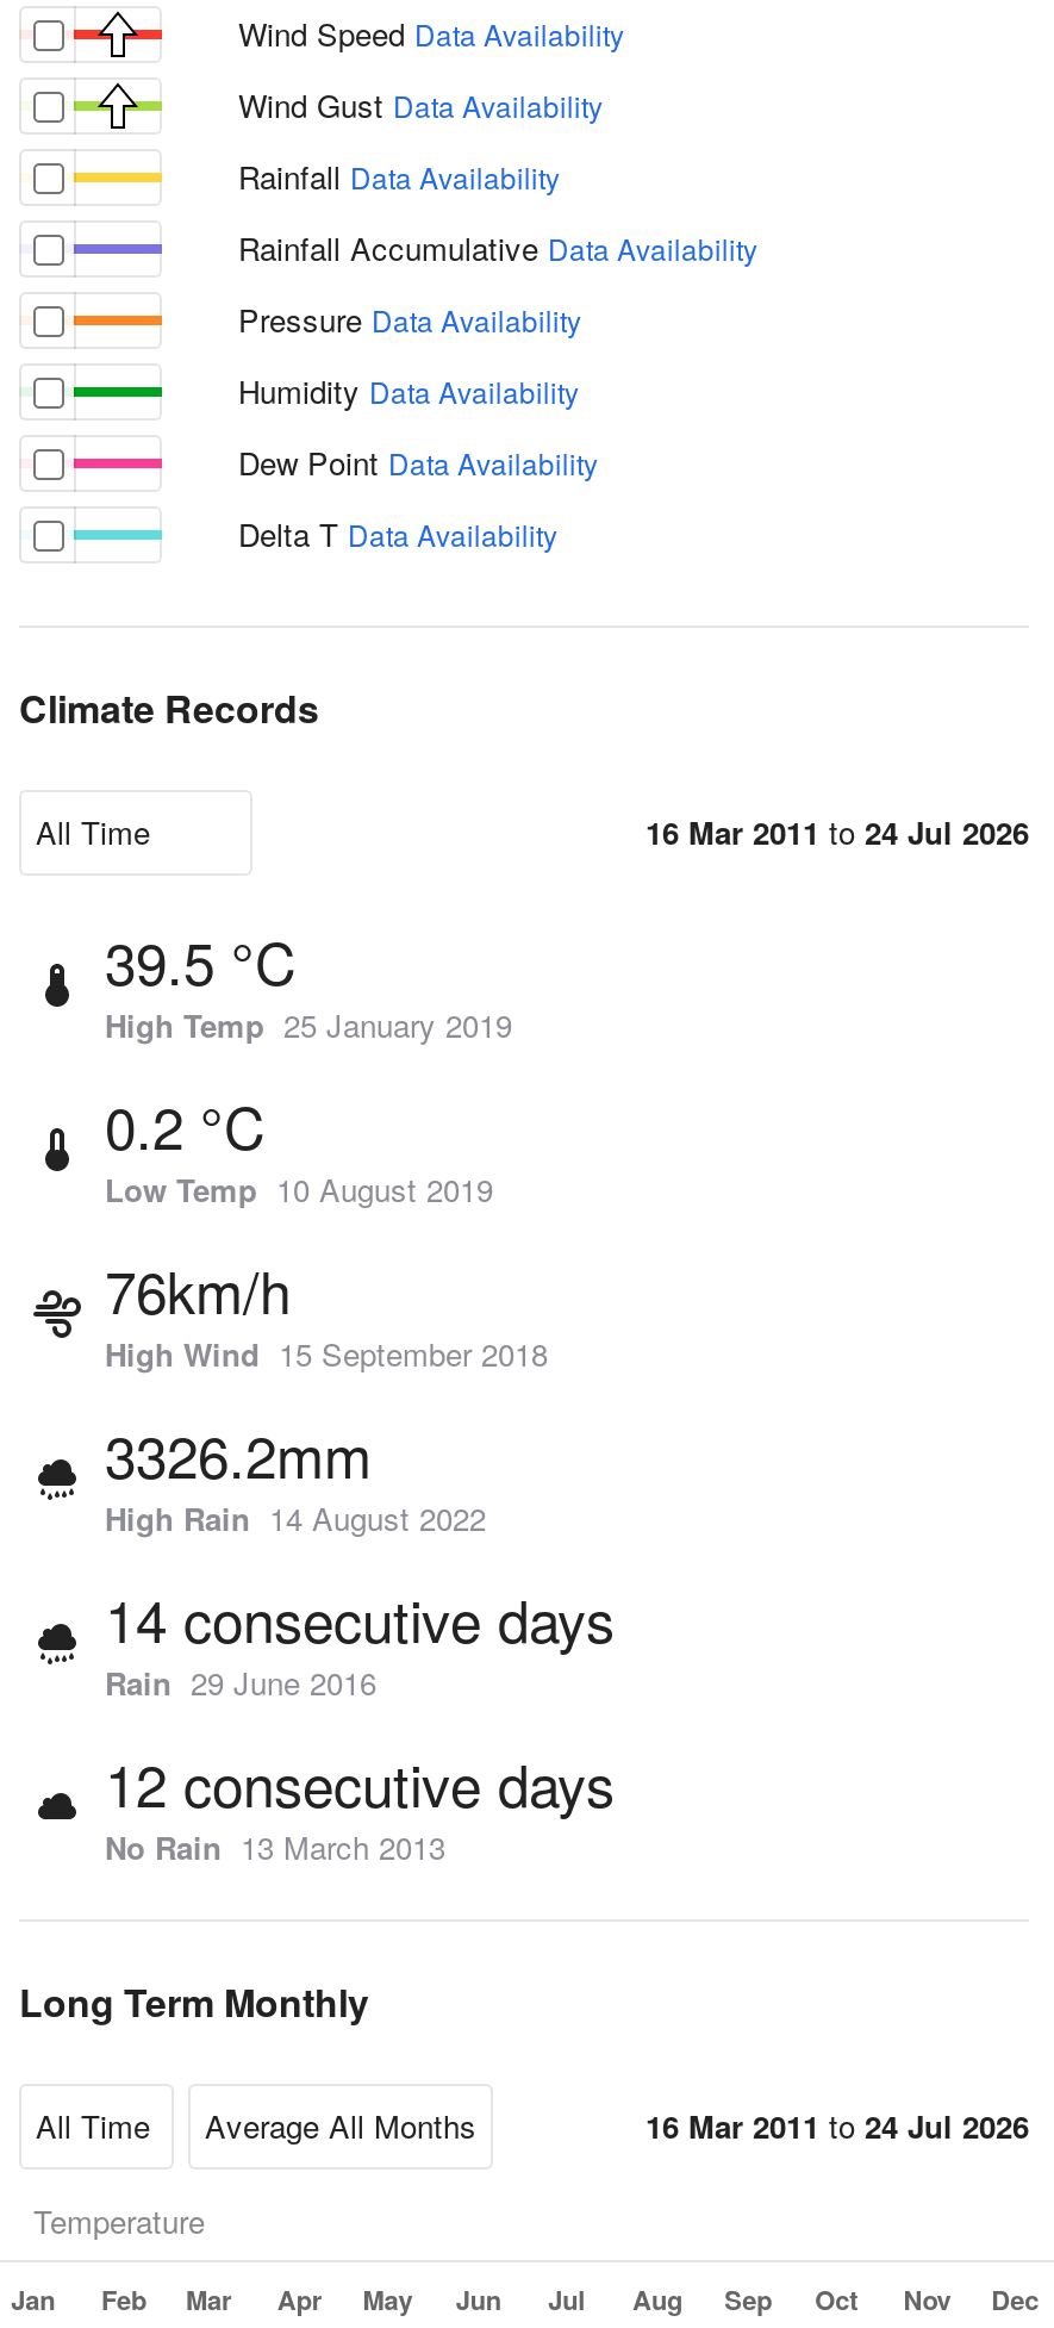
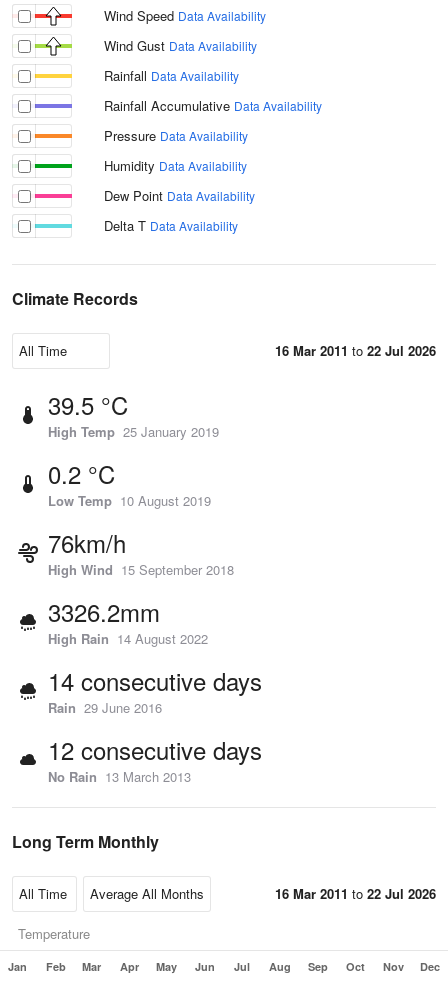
[646,809,1029,854] 16 Mar 2011 to 24 Jul 2026 -> [275,341,436,360] 16 Mar 2011 to 22 Jul 2026
[646,2103,1029,2148] 16 Mar 2011 to 24 Jul 2026 -> [275,884,436,903] 16 Mar 2011 to 22 Jul 2026

